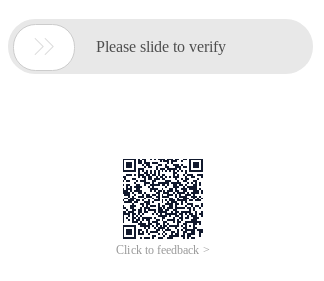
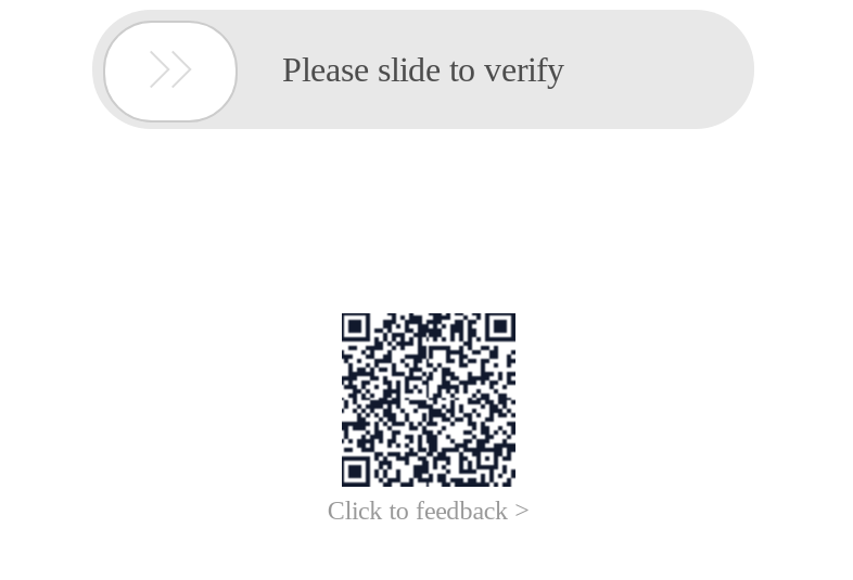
[122,158,203,240] [image] -> [340,311,518,489] [image]

